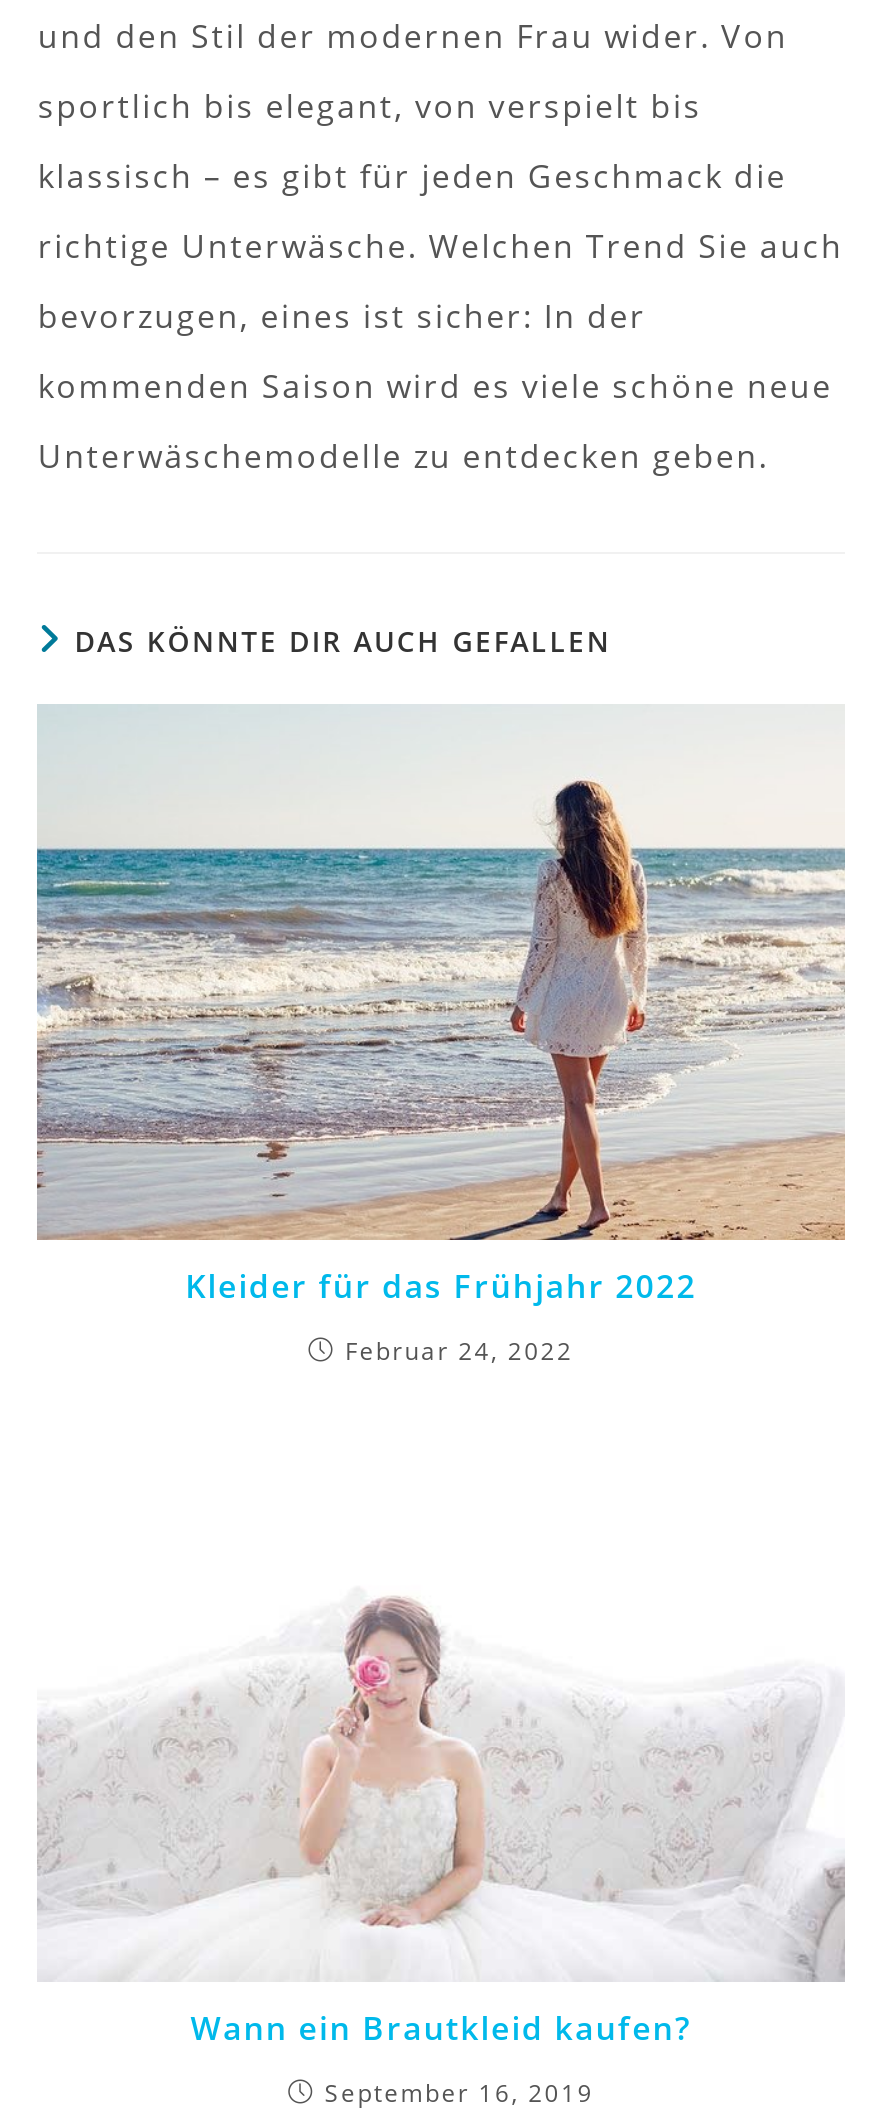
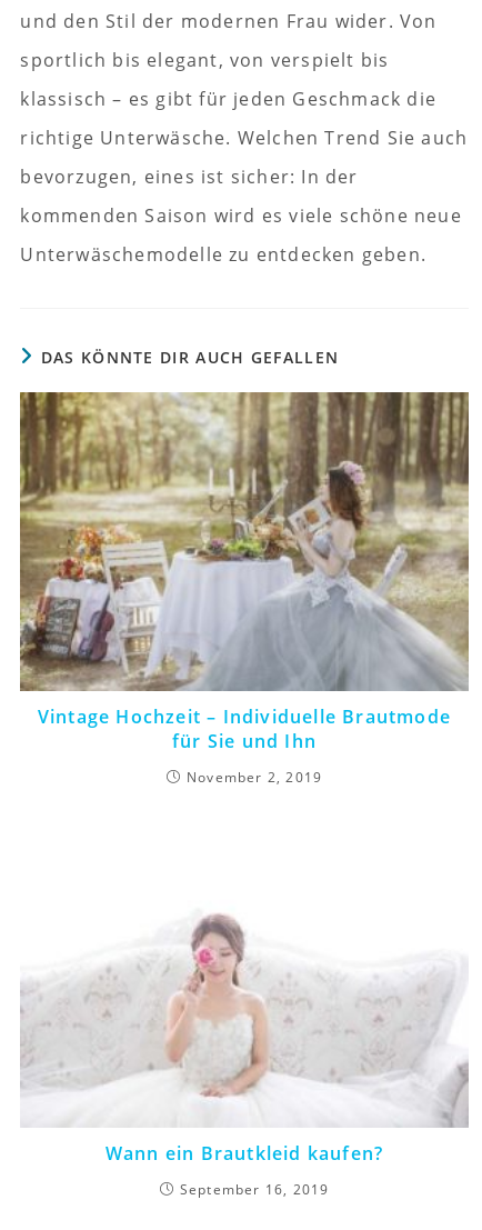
[35,704,845,1309] [image] | Kleider für das Frühjahr 2022 -> [19,391,470,753] [image] | Vintage Hochzeit – Individuelle Brautmode | für Sie und Ihn
[345,1335,573,1369] Februar 24, 2022 -> [187,768,322,786] November 2, 2019

